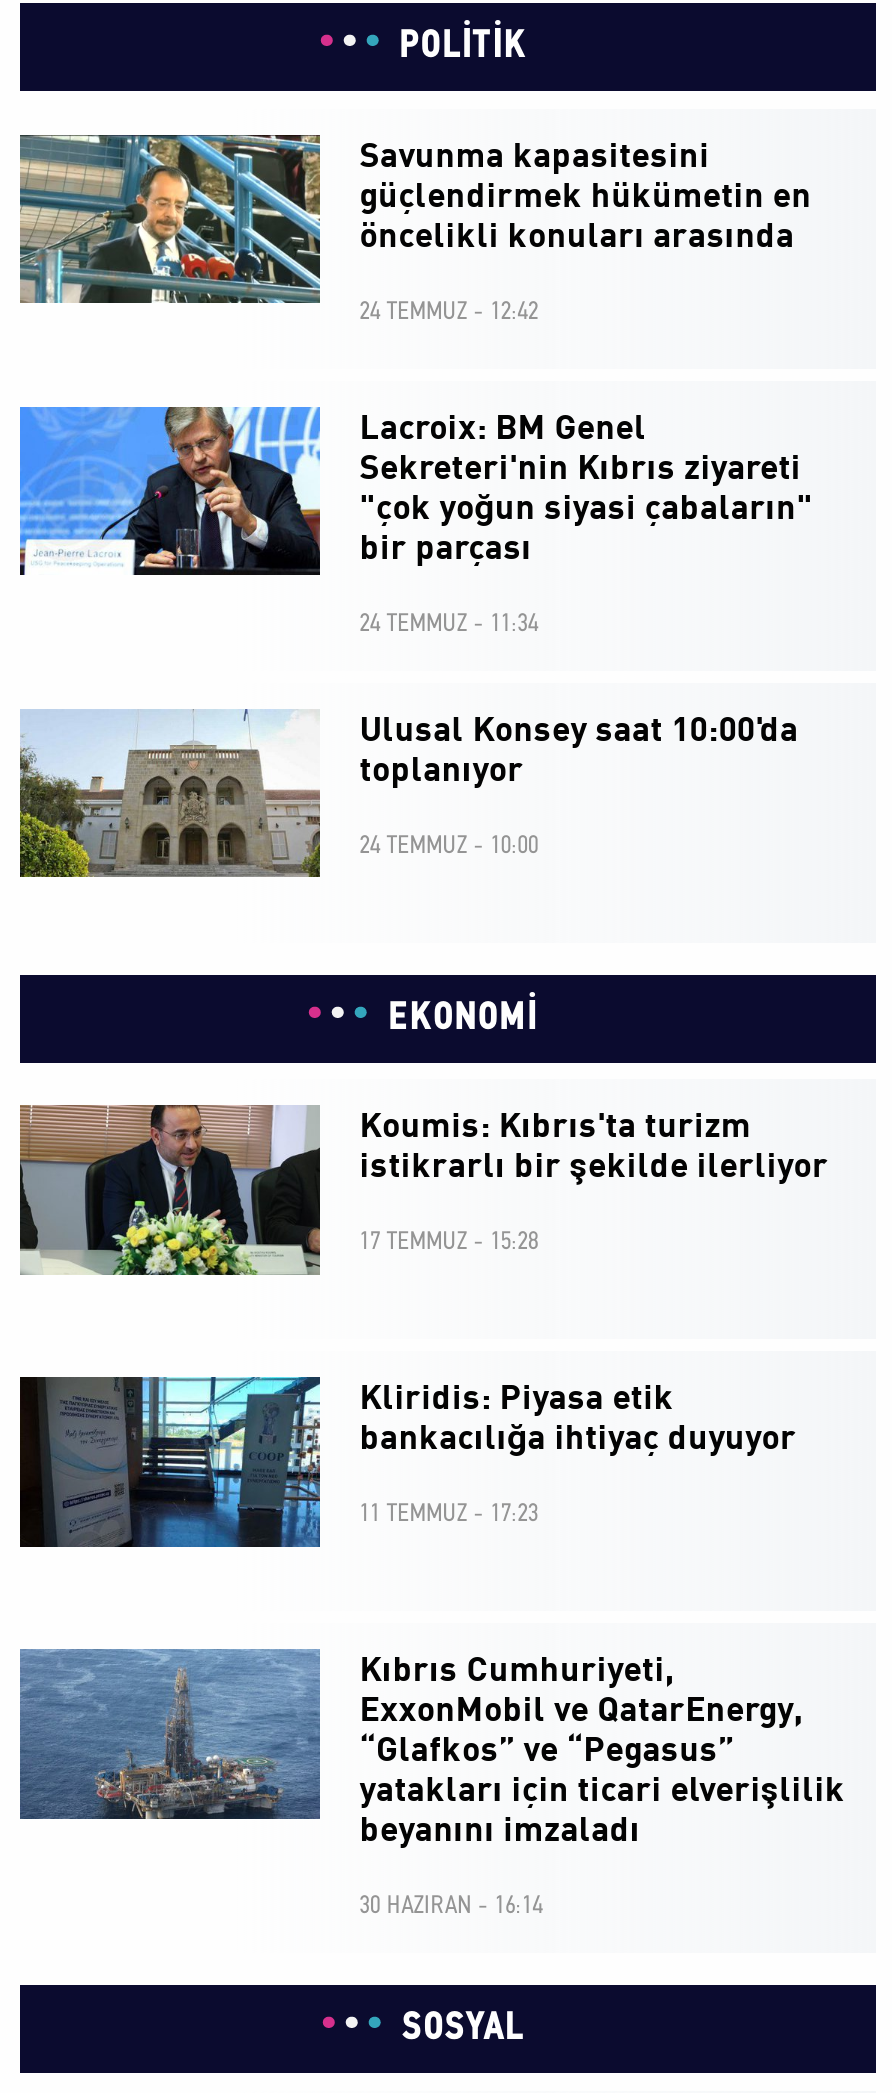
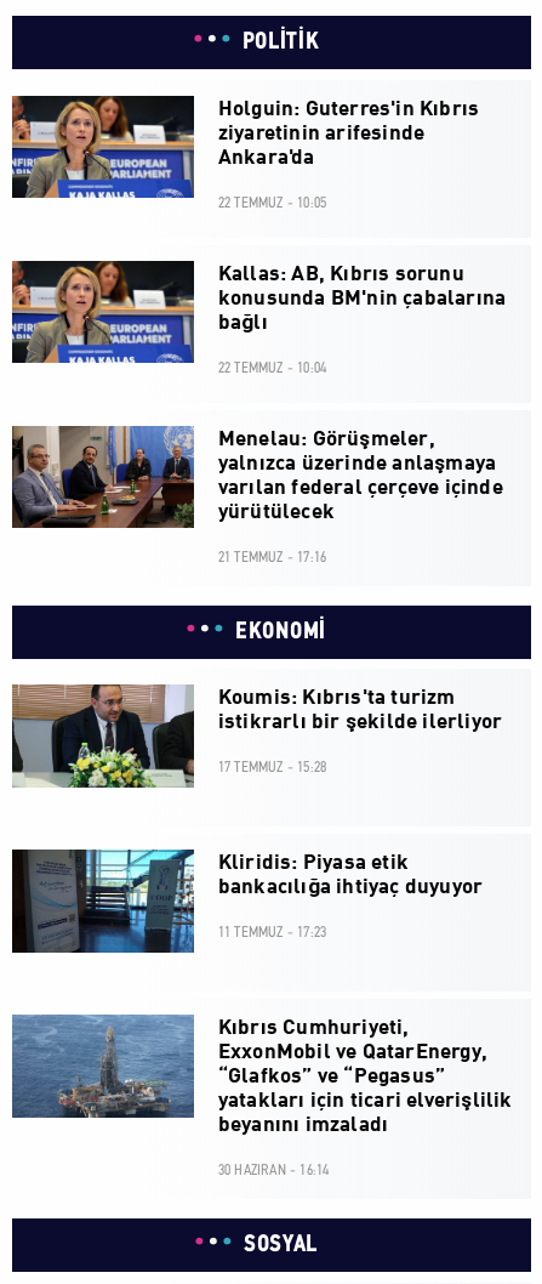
[18,133,812,305] [image] | Savunma kapasitesini | güçlendirmek hükümetin en | öncelikli konuları arasında -> [11,95,479,199] [image] | Holguin: Guterres'in Kıbrıs | ziyaretinin arifesinde | Ankara'da
[360,299,538,325] 24 TEMMUZ - 12:42 -> [218,195,326,211] 22 TEMMUZ - 10:05
[18,405,813,577] [image] | Lacroix: BM Genel | Sekreteri'nin Kıbrıs ziyareti | "çok yoğun siyasi çabaların" | bir parçası -> [11,260,506,364] [image] | Kallas: AB, Kıbrıs sorunu | konusunda BM'nin çabalarına | bağlı
[360,611,538,637] 24 TEMMUZ - 11:34 -> [218,360,326,376] 22 TEMMUZ - 10:04
[18,679,798,879] [image] | Ulusal Konsey saat 10:00'da | toplanıyor -> [11,425,503,546] [image] | Menelau: Görüşmeler, | yalnızca üzerinde anlaşmaya | varılan federal çerçeve içinde | yürütülecek
[360,833,538,859] 24 TEMMUZ - 10:00 -> [218,550,326,565] 21 TEMMUZ - 17:16

